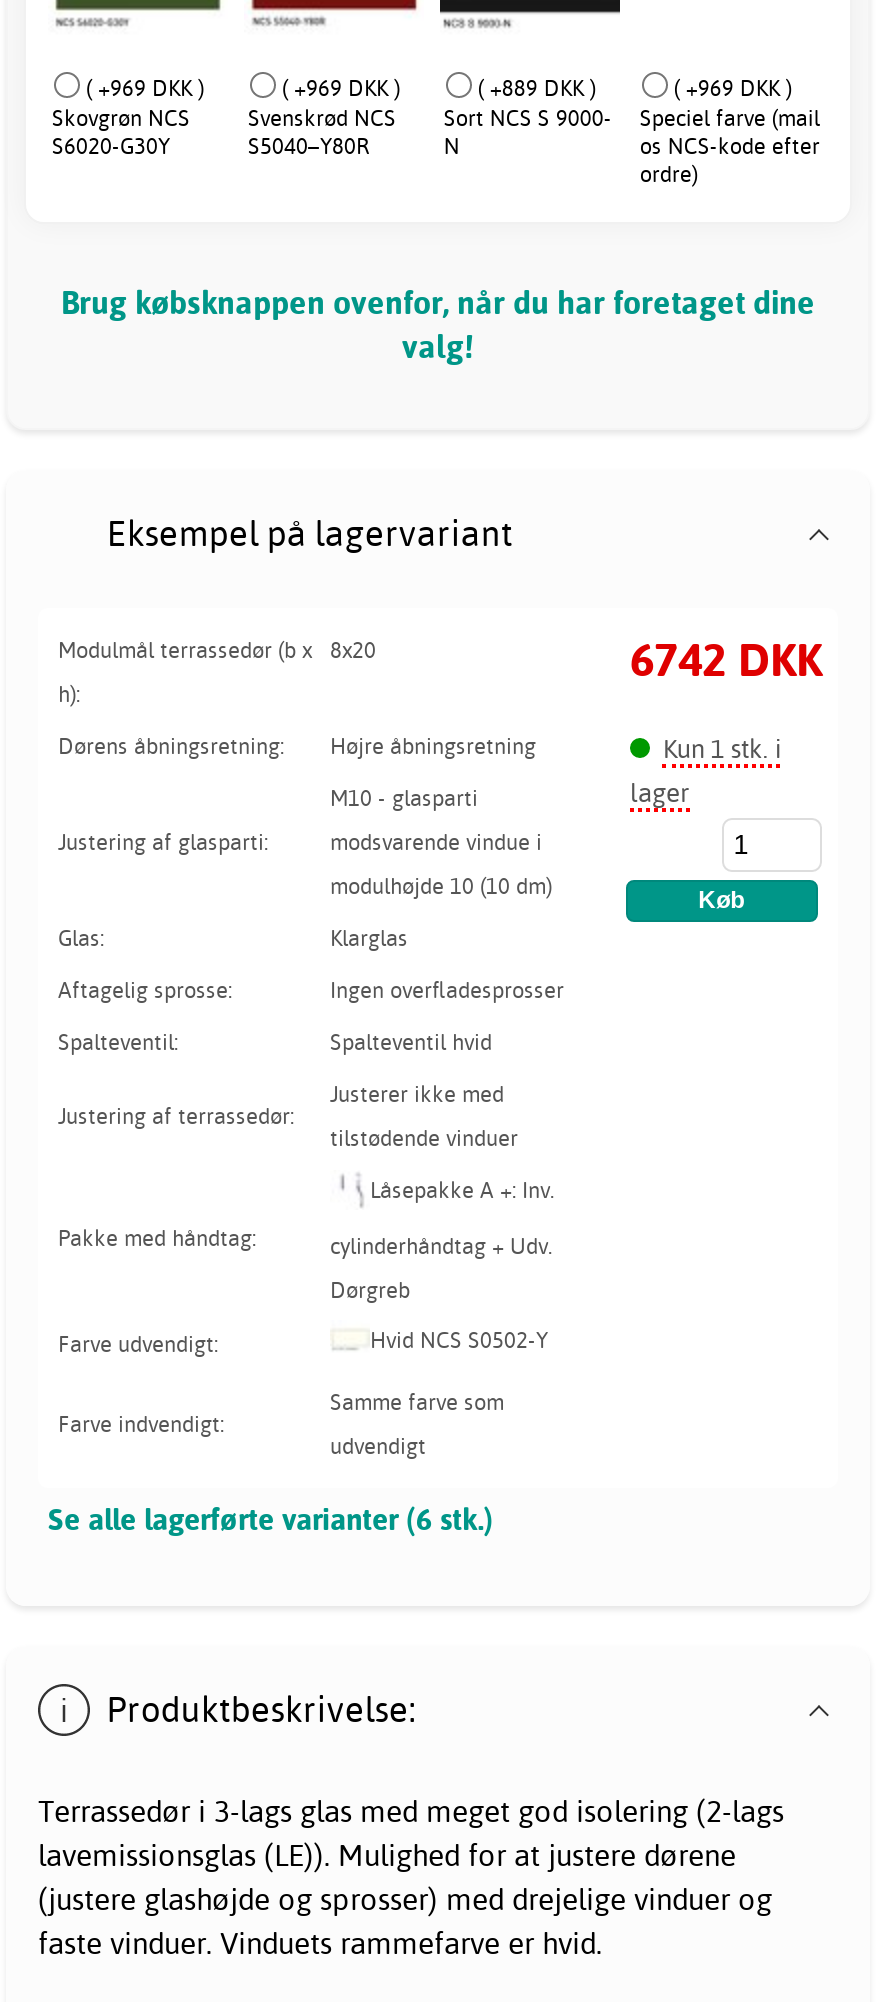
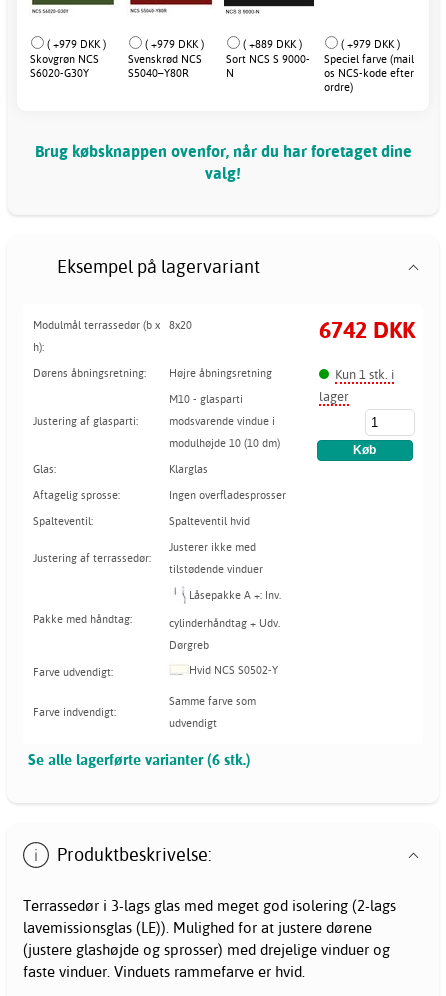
[86,75,204,103] ( +969 DKK ) -> [47,37,106,51] ( +979 DKK )
[282,75,400,103] ( +969 DKK ) -> [145,37,204,51] ( +979 DKK )
[674,75,792,103] ( +969 DKK ) -> [341,37,400,51] ( +979 DKK )

